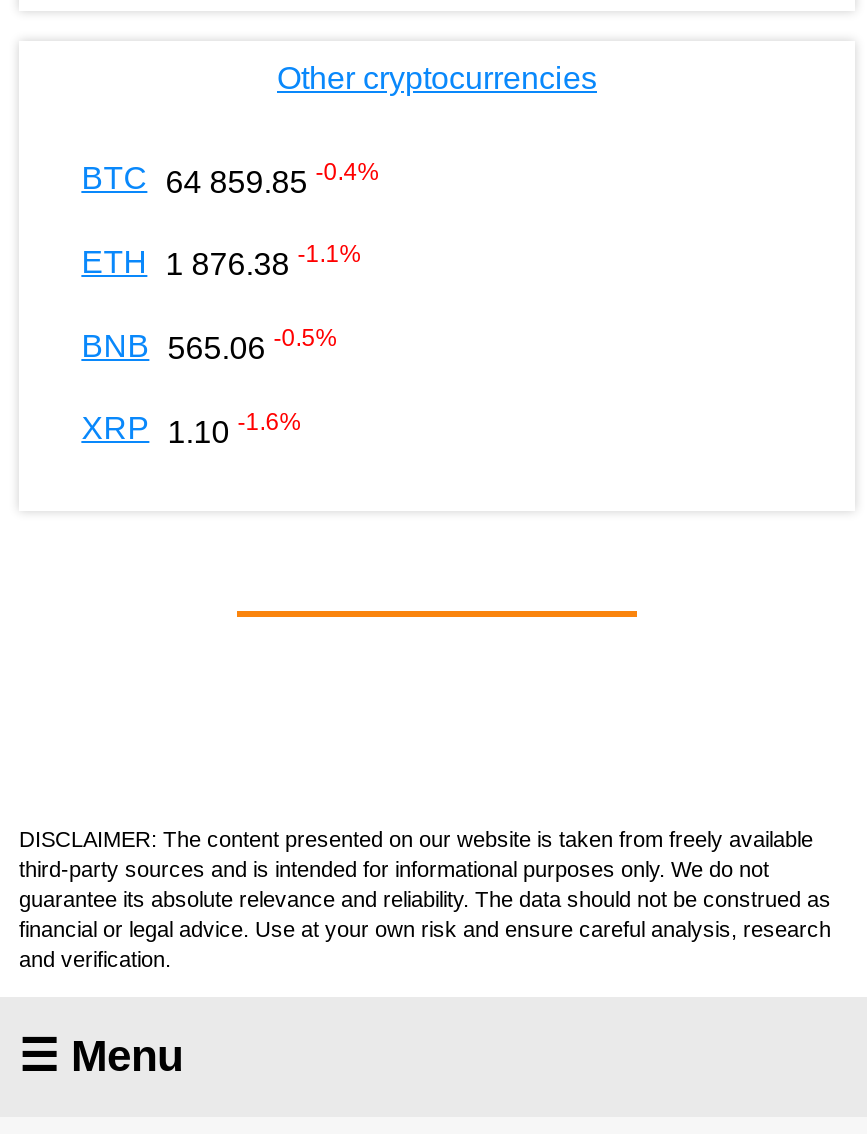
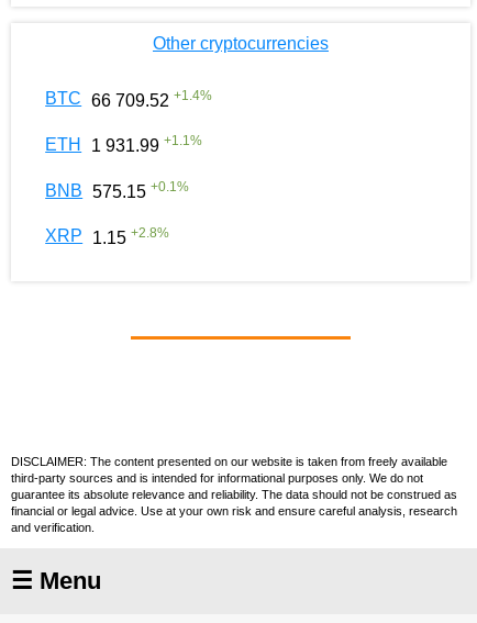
[81,158,379,199] BTC 64 859.85 -0.4% -> [45,87,212,110] BTC 66 709.52 +1.4%
[81,241,361,282] ETH 1 876.38 -1.1% -> [45,133,202,155] ETH 1 931.99 +1.1%
[81,325,337,365] BNB 565.06 -0.5% -> [45,179,189,201] BNB 575.15 +0.1%
[81,408,301,449] XRP 1.10 -1.6% -> [45,225,169,247] XRP 1.15 +2.8%

